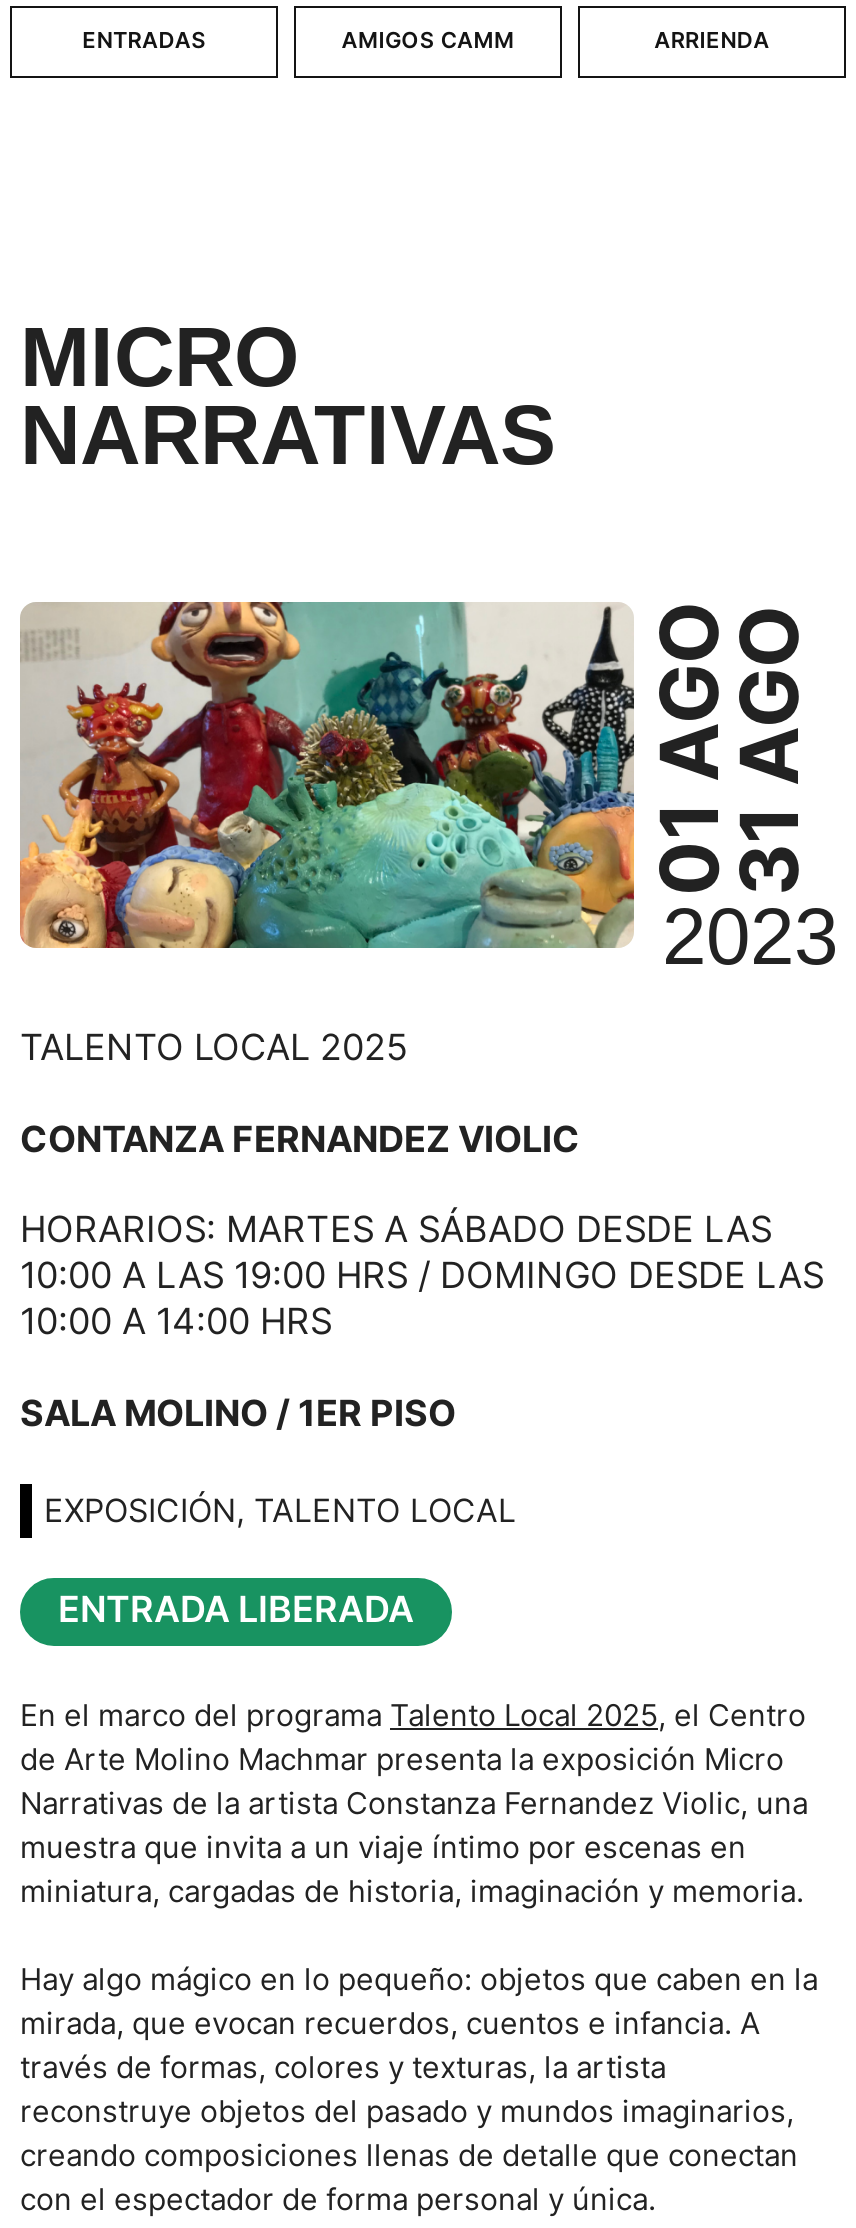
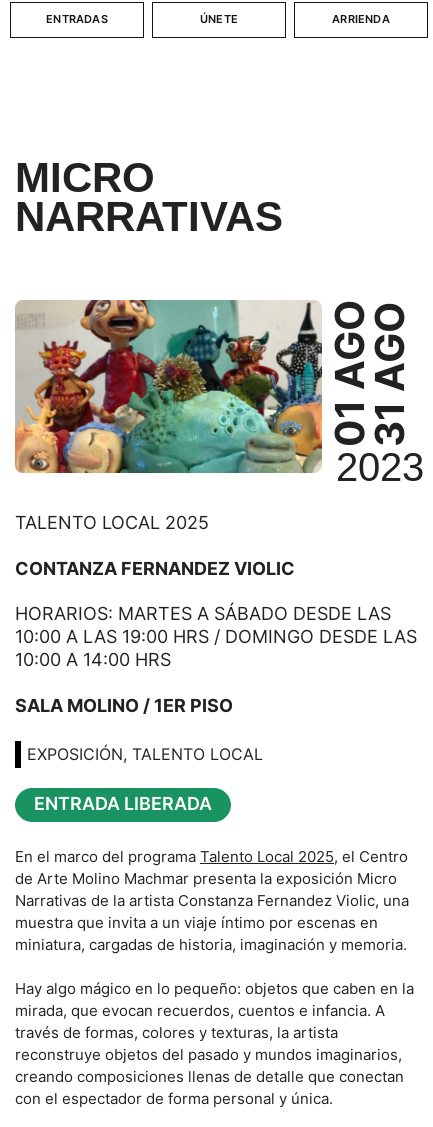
[342,27,514,55] AMIGOS CAMM -> [200,12,238,26] ÚNETE

